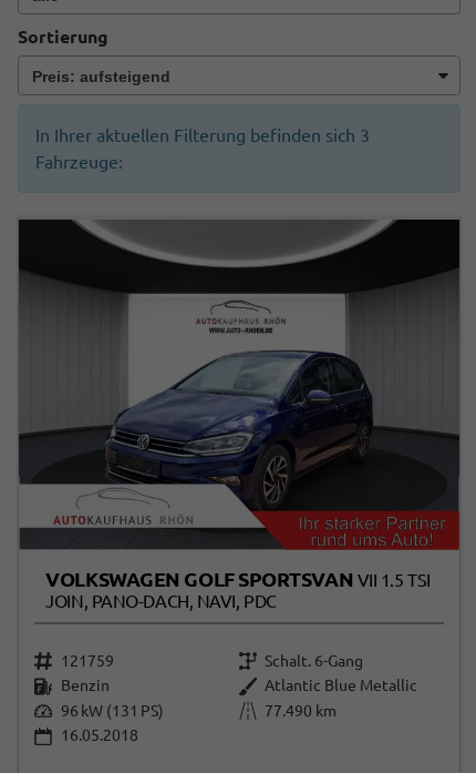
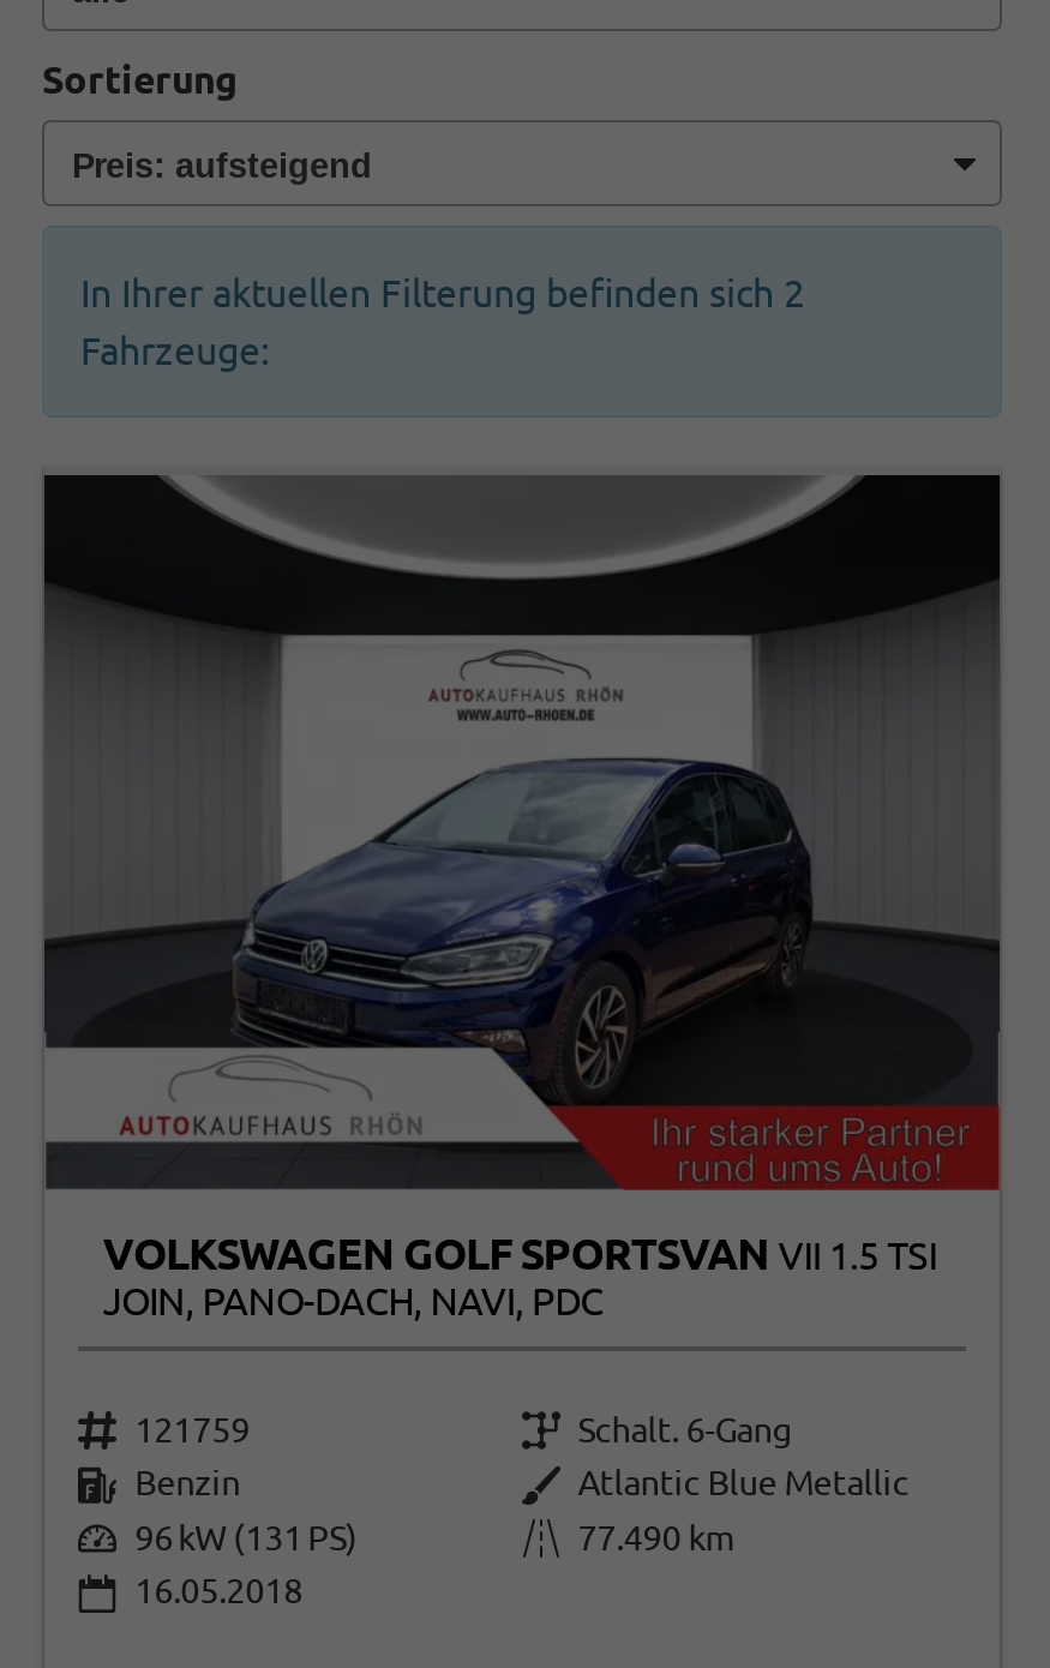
[35,125,370,145] In Ihrer aktuellen Filterung befinden sich 3 -> [80,271,805,314] In Ihrer aktuellen Filterung befinden sich 2

